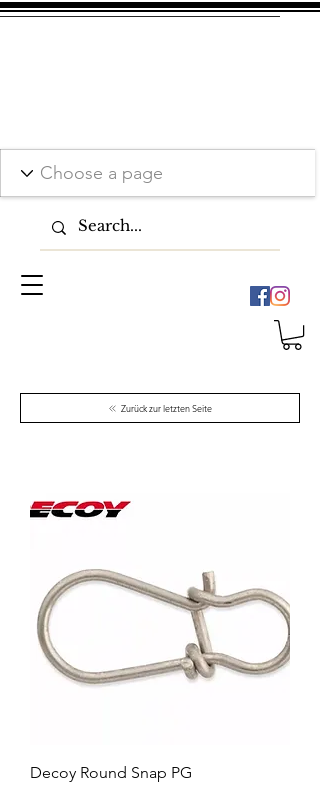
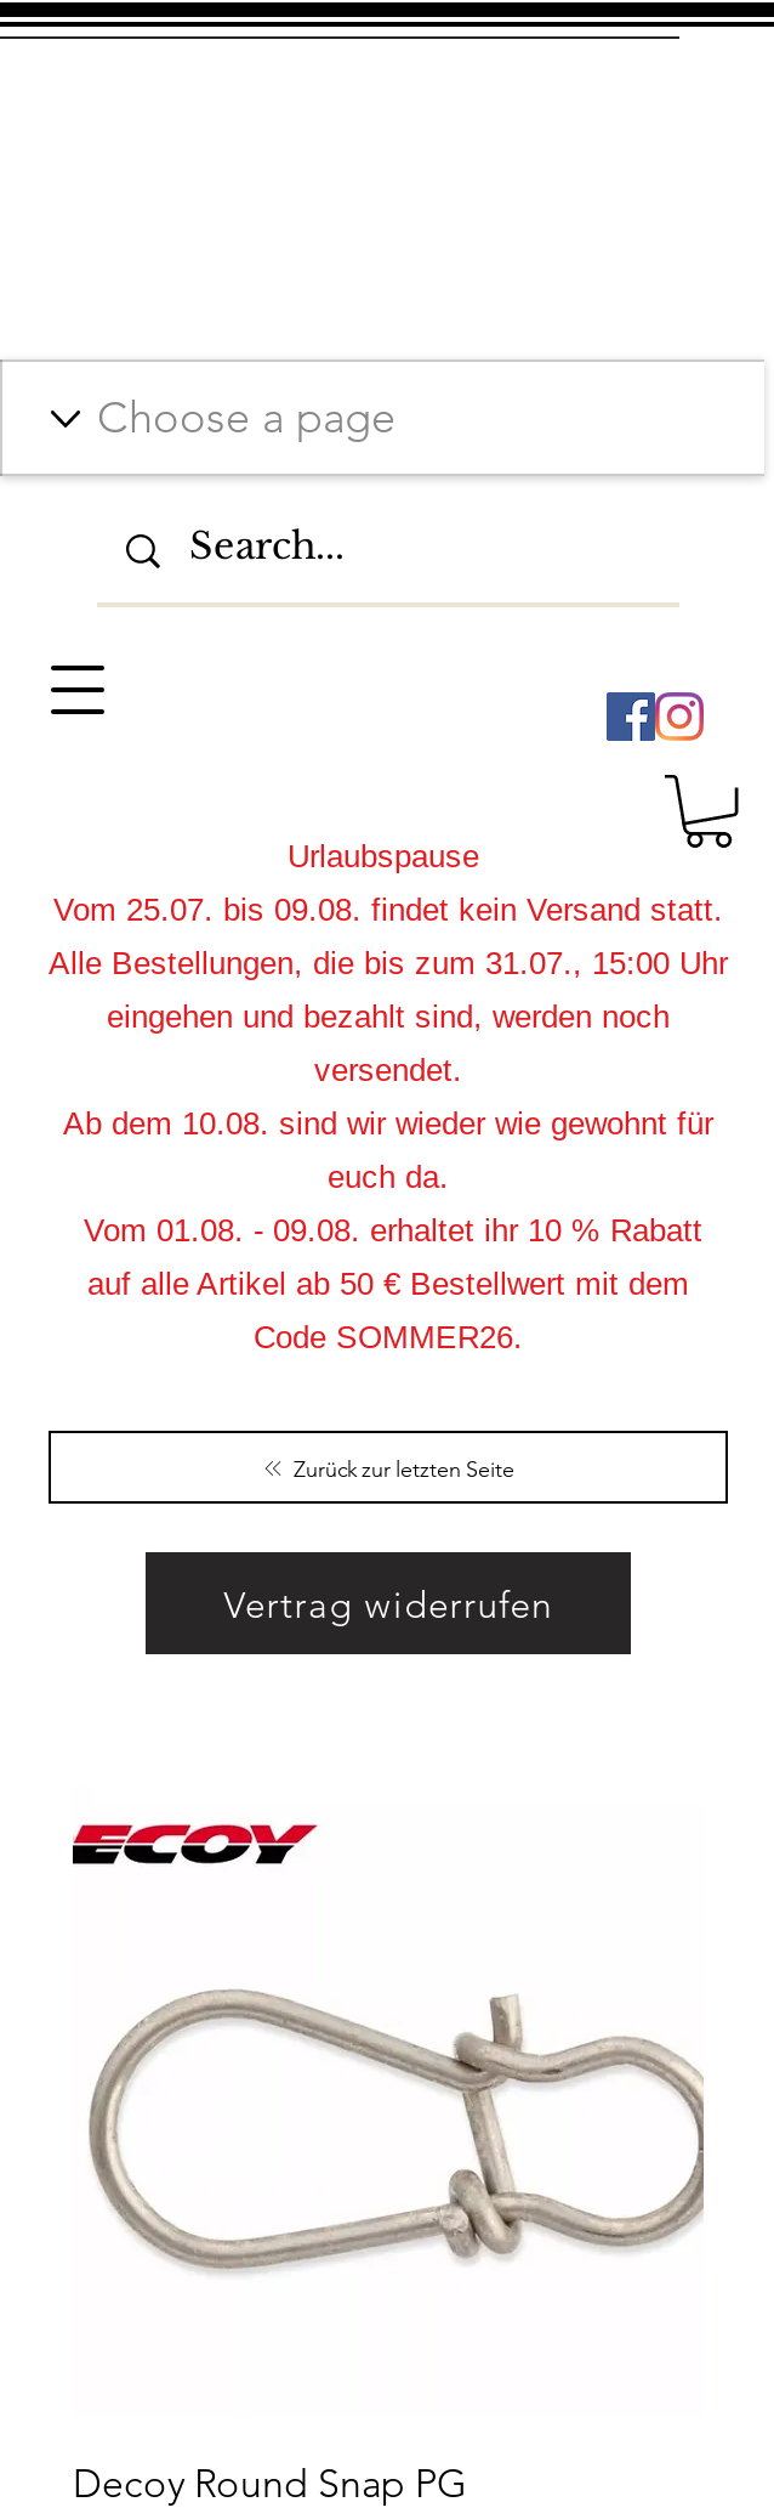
none -> [49,839,728,1356] Urlaubspause | Vom 25.07. bis 09.08. findet kein Versand statt. | Alle Bestellungen, die bis zum 31.07., 15:00 Uhr | eingehen und bezahlt sind, werden noch | versendet. | Ab dem 10.08. sind wir wieder wie gewohnt für | euch da. | Vom 01.08. - 09.08. erhaltet ihr 10 % Rabatt | auf alle Artikel ab 50 € Bestellwert mit dem | Code SOMMER26.
none -> [224,1581,553,1627] Vertrag widerrufen

